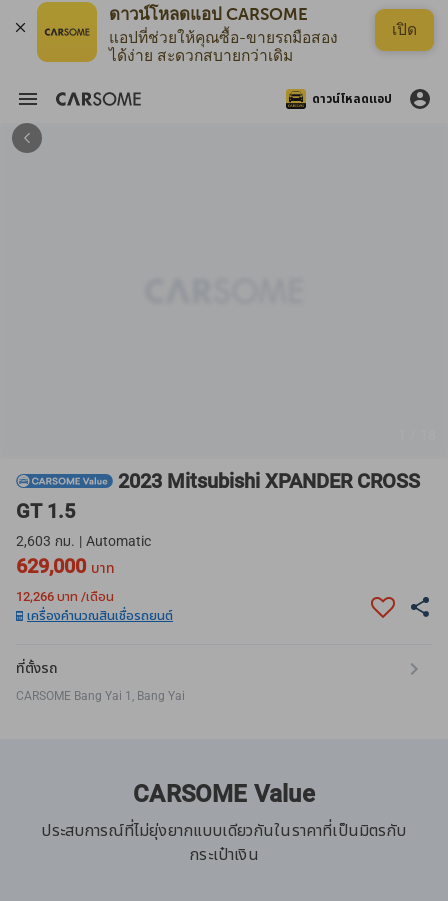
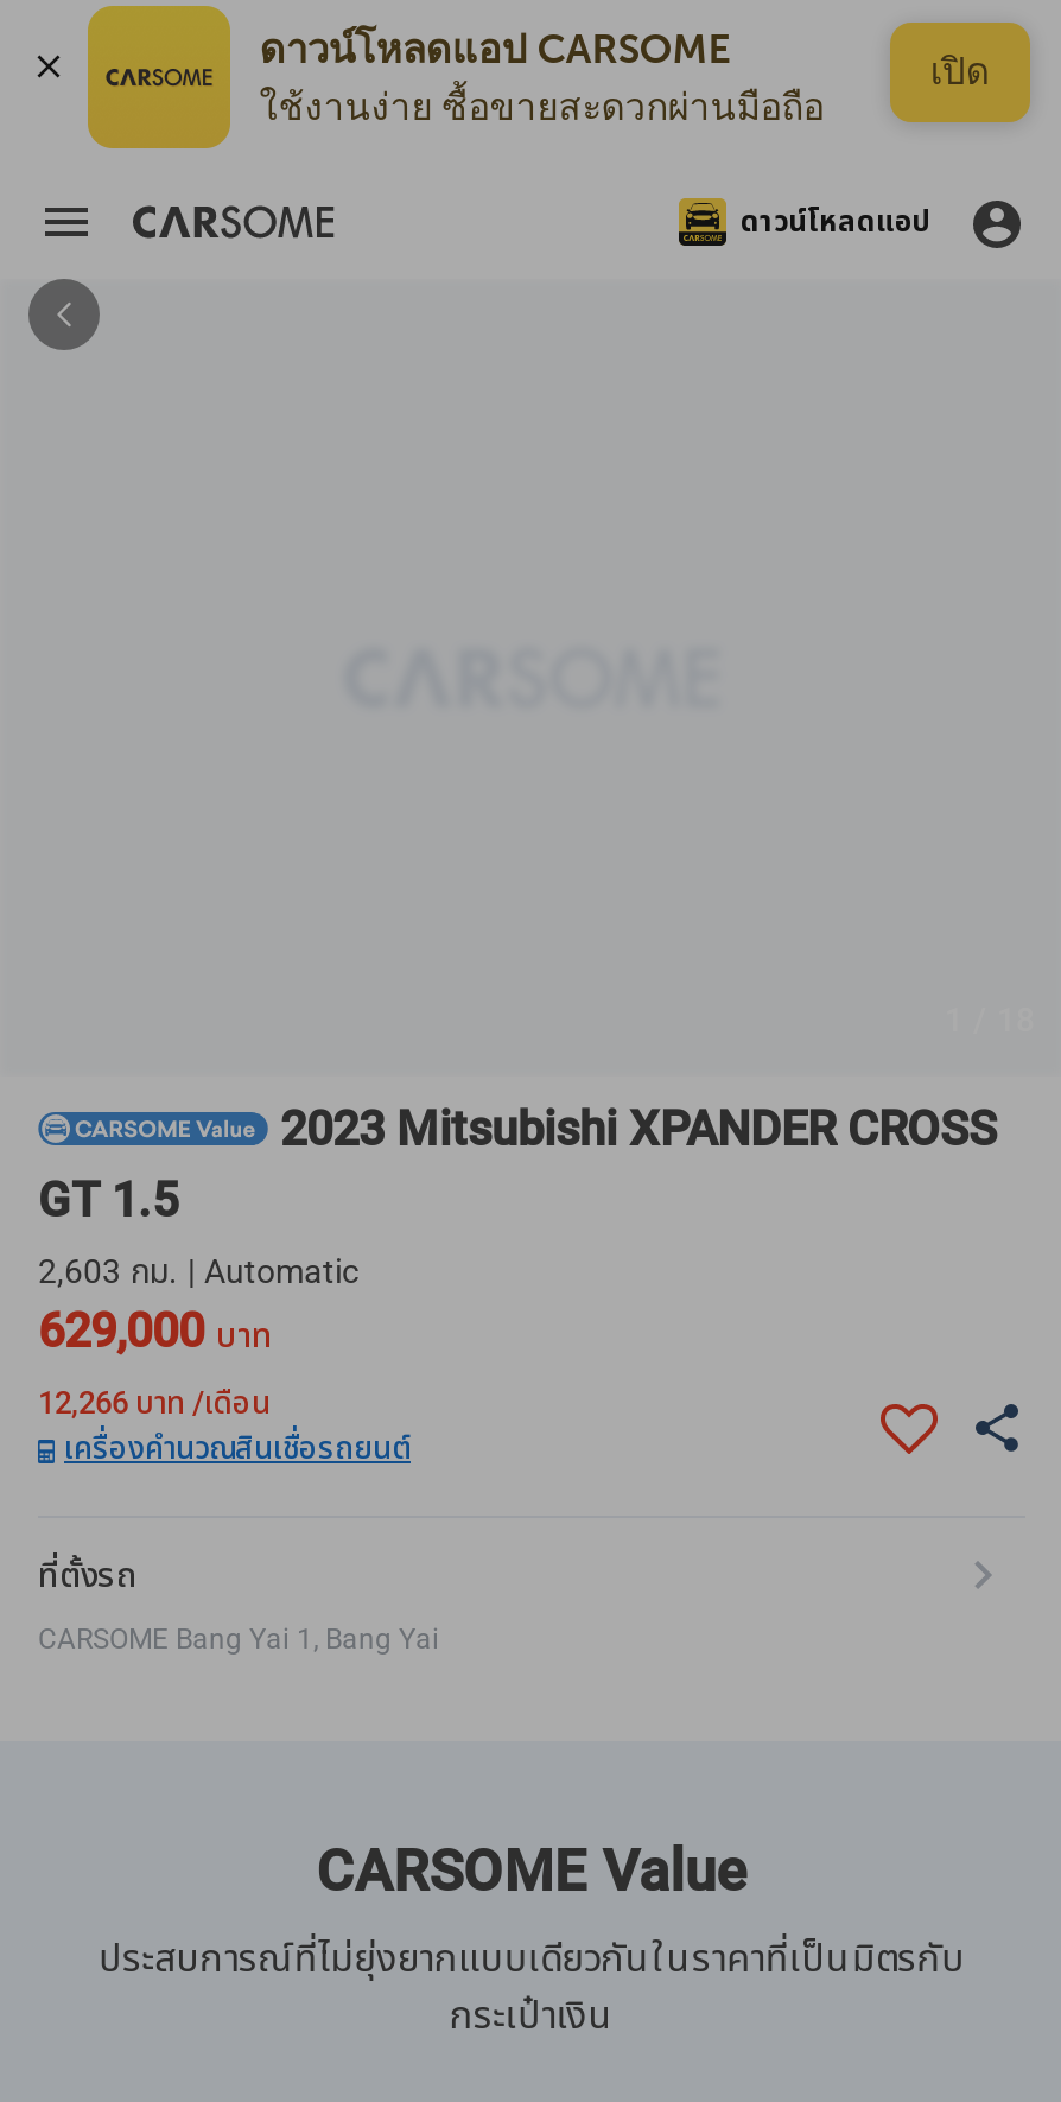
[109,29,338,65] แอปที่ช่วยให้คุณซื้อ-ขายรถมือสอง | ได้ง่าย สะดวกสบายกว่าเดิม -> [259,27,824,128] ดาวน์โหลดแอป CARSOME | ใช้งานง่าย ซื้อขายสะดวกผ่านมือถือ

